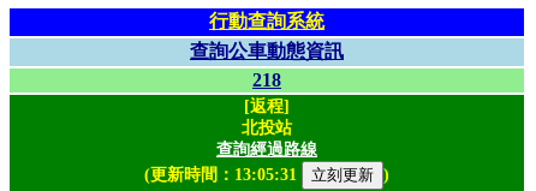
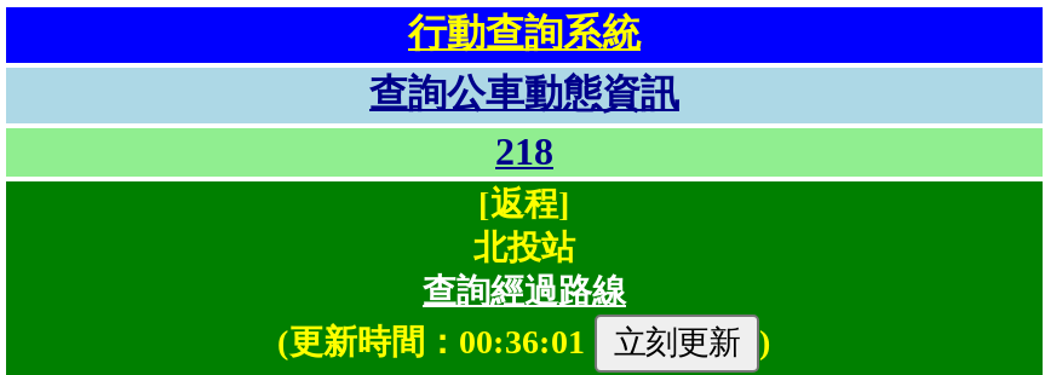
[144,166,297,184] (更新時間：13:05:31 -> [277,324,585,360] (更新時間：00:36:01

